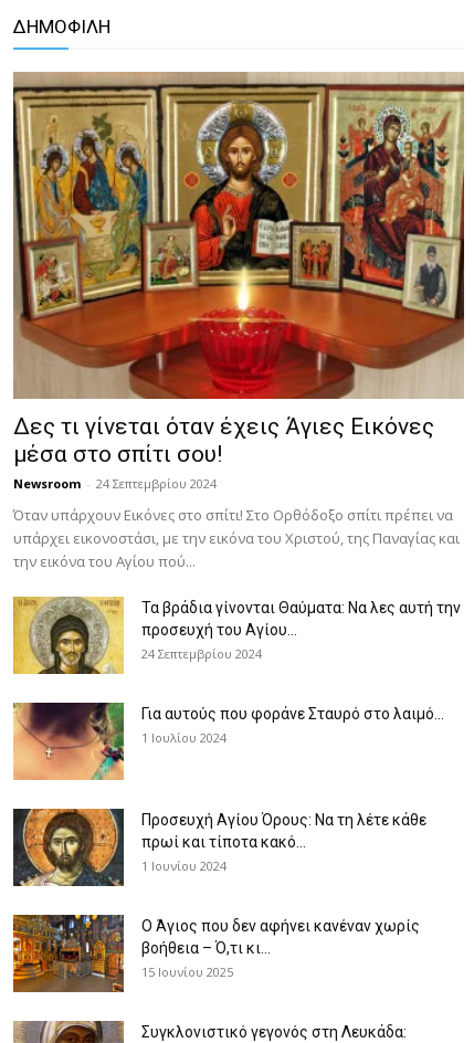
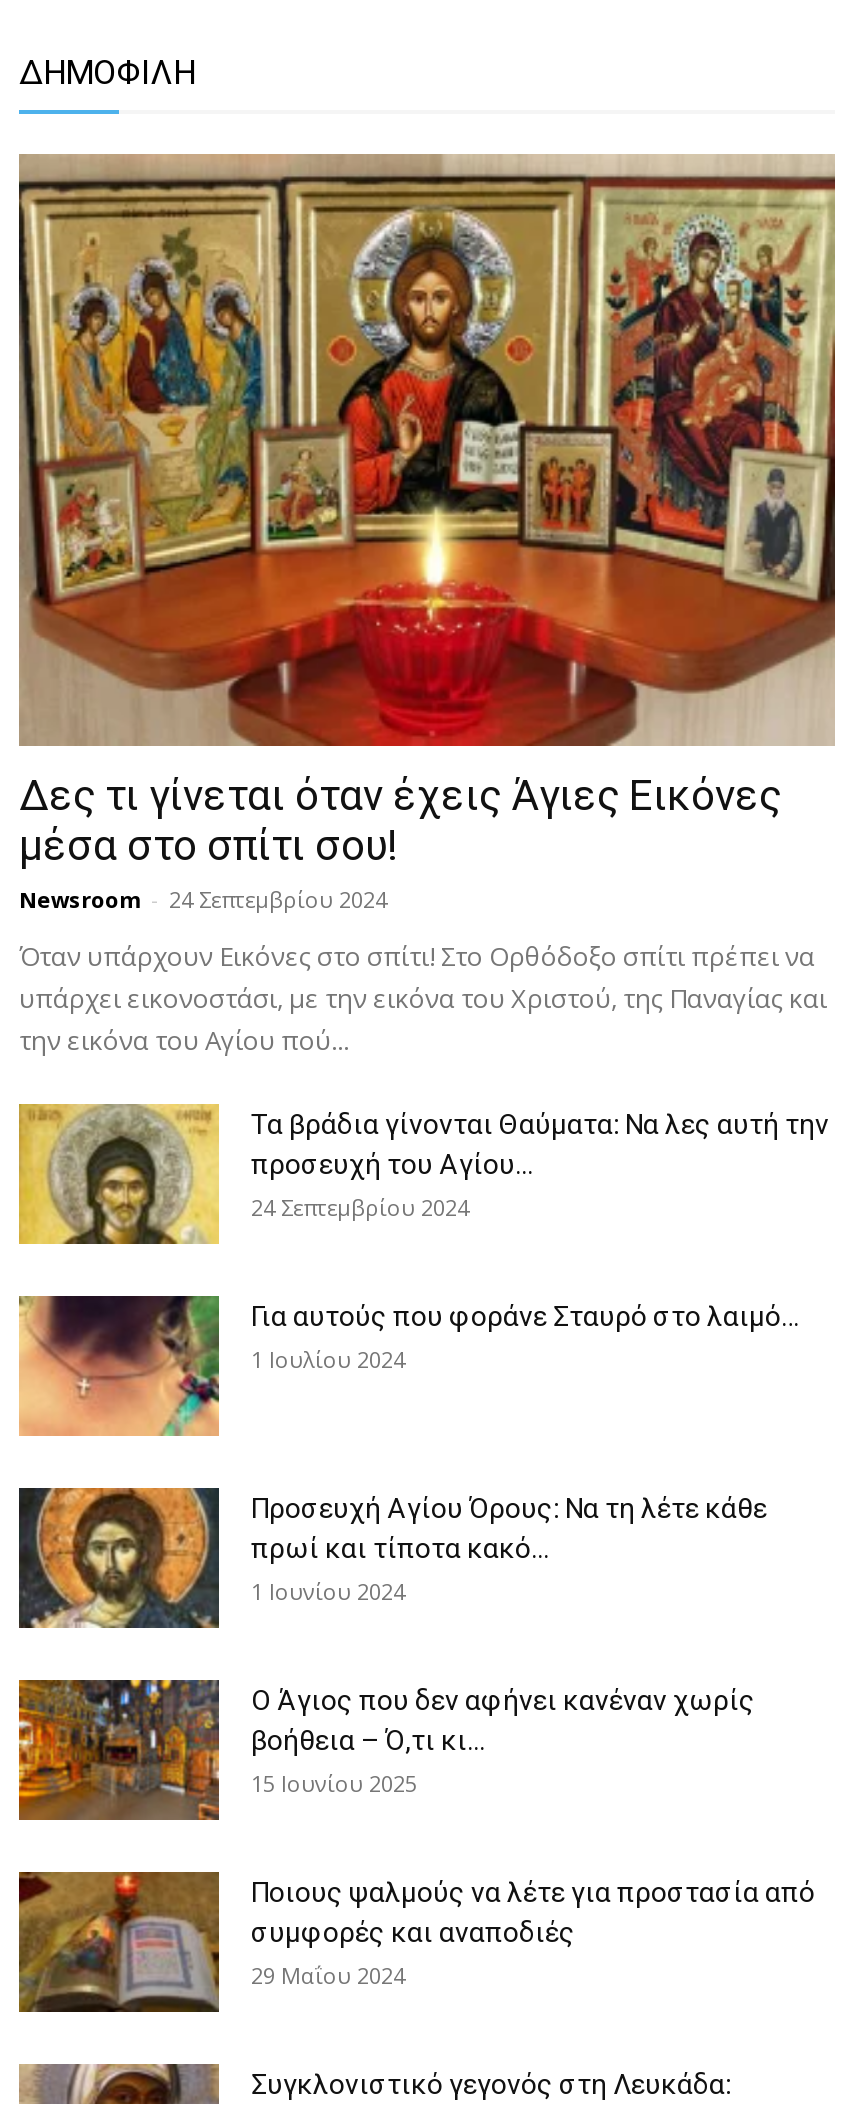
none -> [19,1872,815,2014] [image] | Ποιους ψαλμούς να λέτε για προστασία από | συμφορές και αναποδιές | 29 Μαΐου 2024

